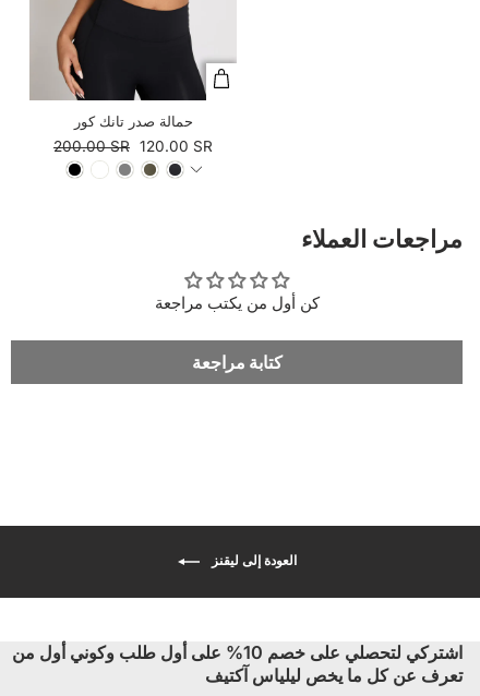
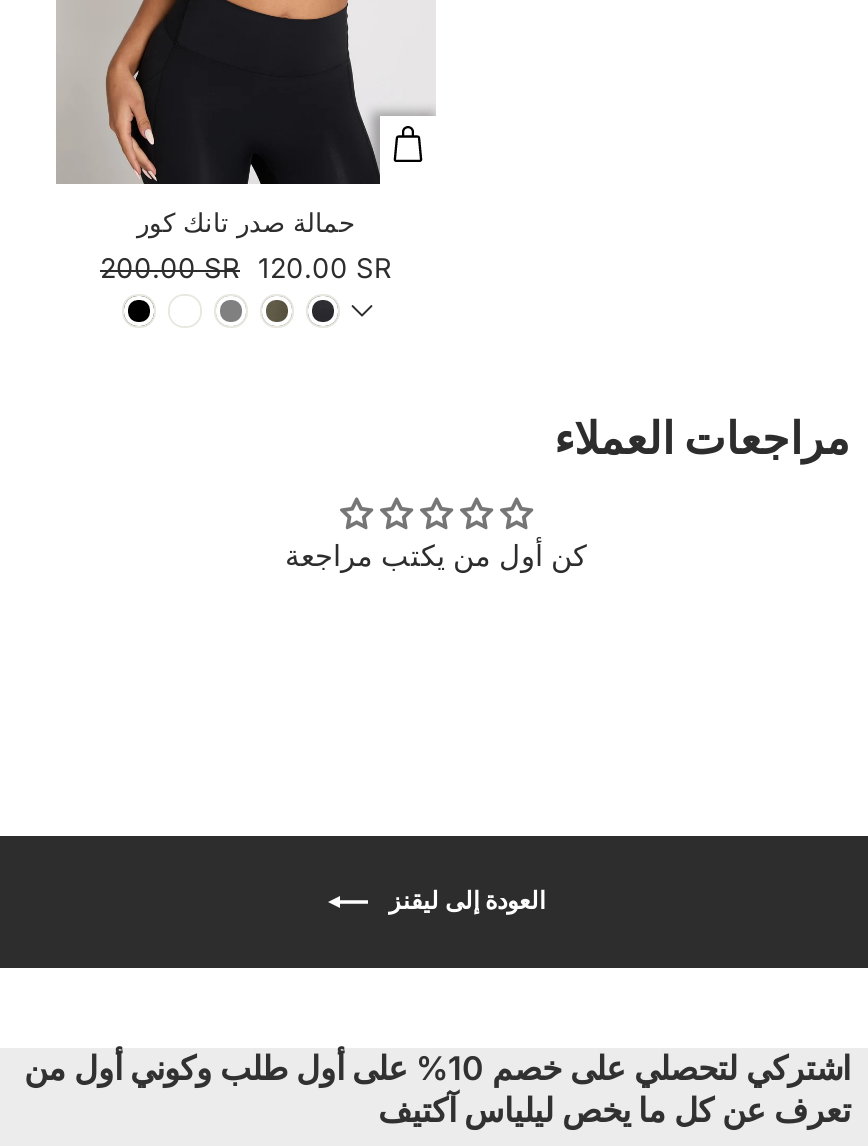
[191,351,282,373] كتابة مراجعة -> none

